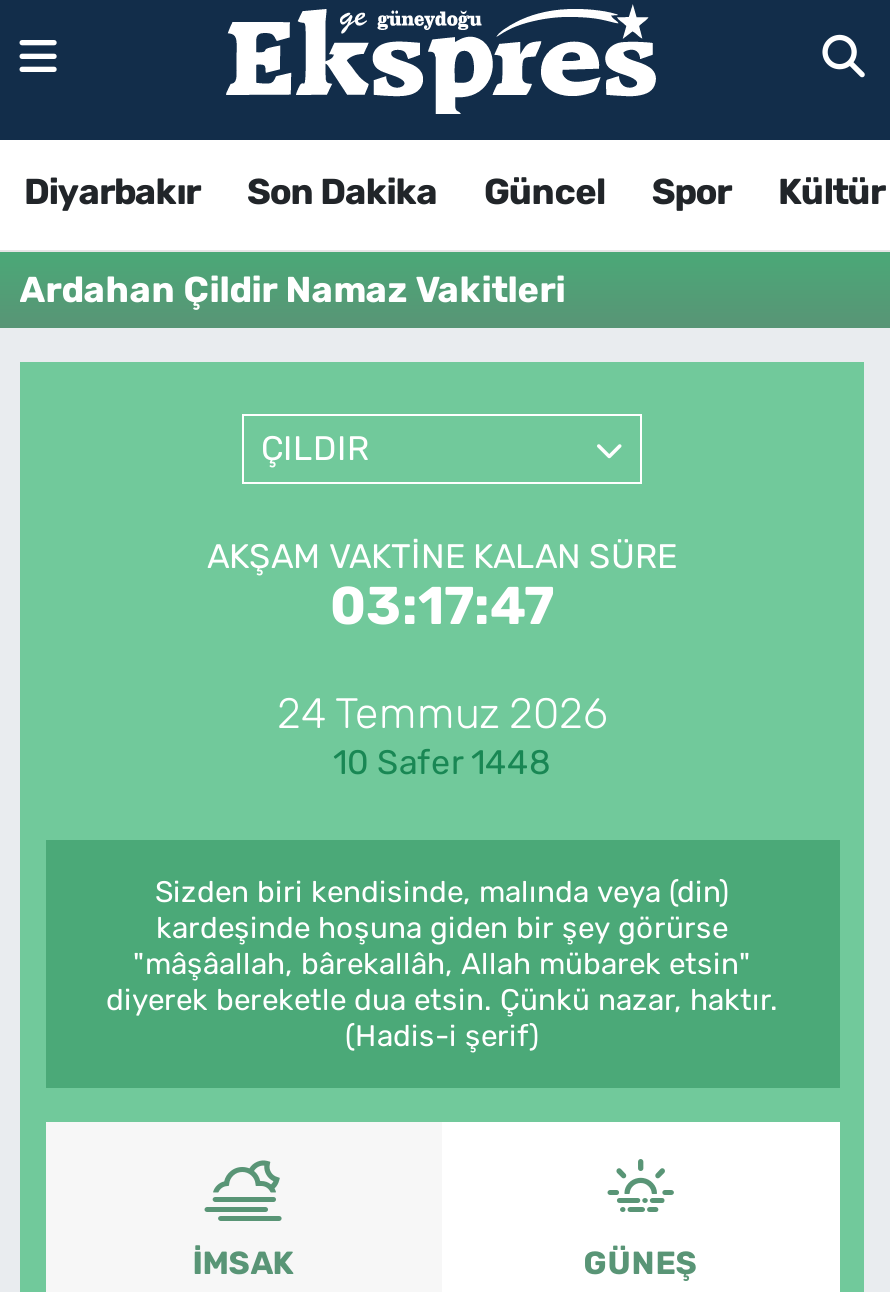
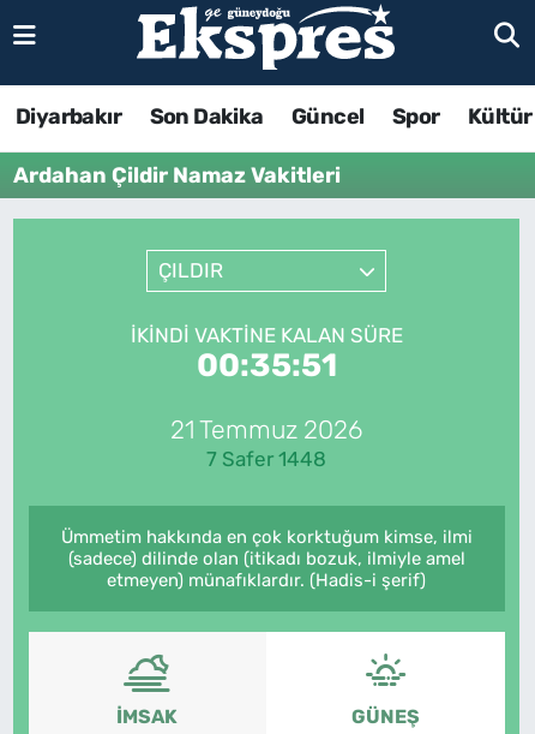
[207,536,677,638] AKŞAM VAKTINE KALAN SÜRE | 03:17:47 -> [130,323,402,384] İKINDI VAKTINE KALAN SÜRE | 00:35:51
[277,689,607,783] 24 Temmuz 2026 | 10 Safer 1448 -> [170,415,362,472] 21 Temmuz 2026 | 7 Safer 1448
[106,874,778,1054] Sizden biri kendisinde, malında veya (din) | kardeşinde hoşuna giden bir şey görürse | "mâşâallah, bârekallâh, Allah mübarek etsin" | diyerek bereketle dua etsin. Çünkü nazar, haktır. | (Hadis-i şerif) -> [61,526,472,591] Ümmetim hakkında en çok korktuğum kimse, ilmi | (sadece) dilinde olan (itikadı bozuk, ilmiyle amel | etmeyen) münafıklardır. (Hadis-i şerif)

